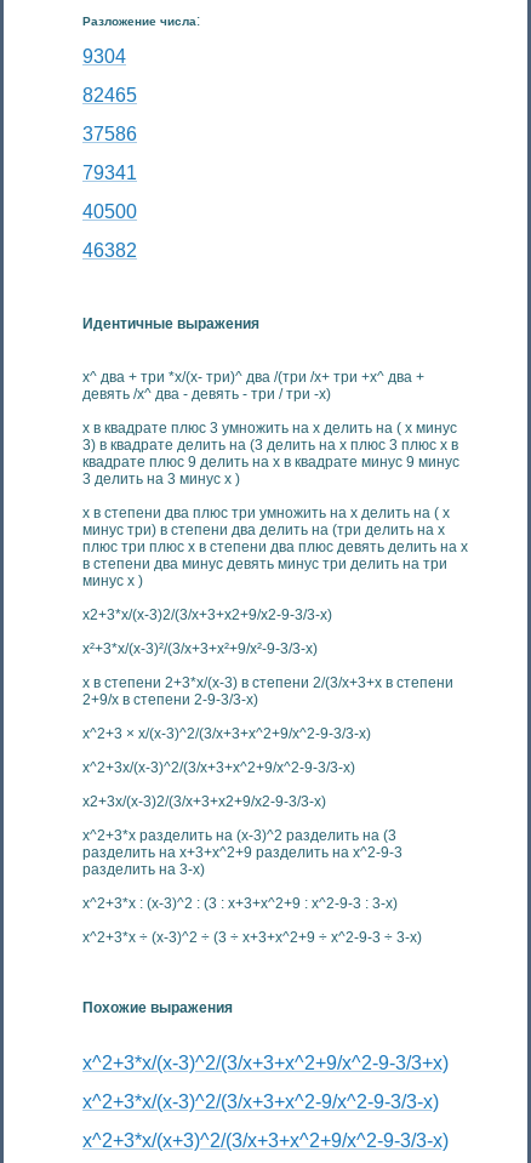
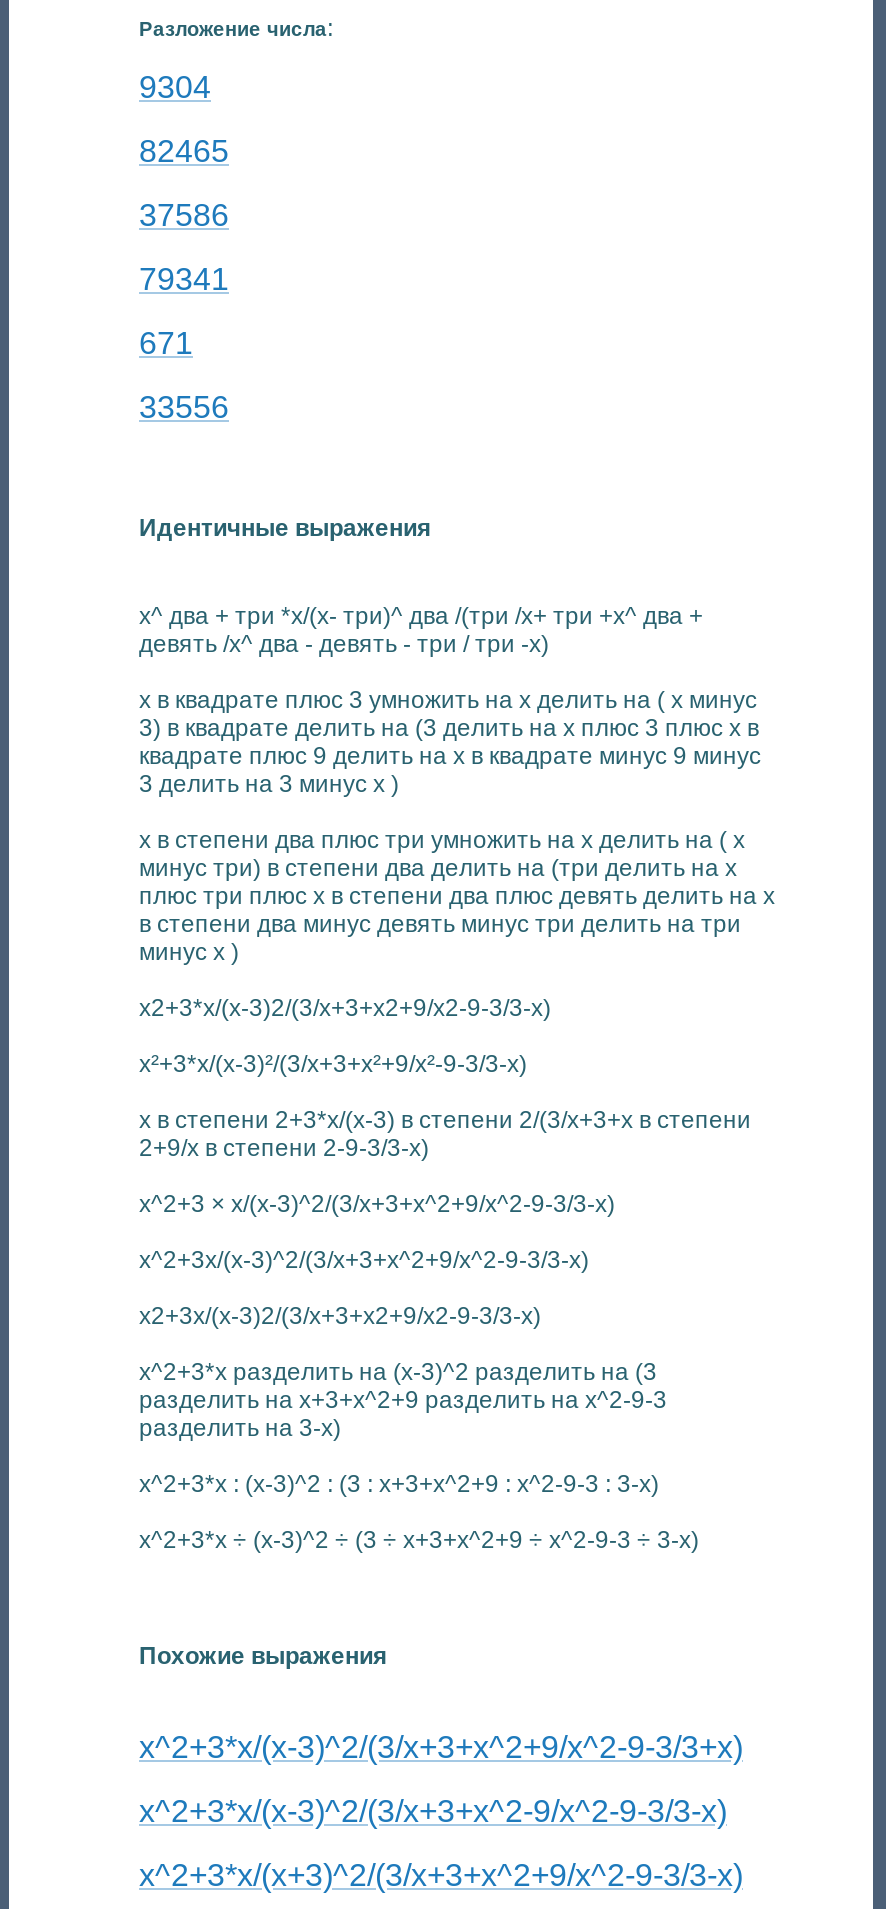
[82,201,137,222] 40500 -> [139,326,193,360] 671
[82,240,137,261] 46382 -> [139,390,229,424] 33556

